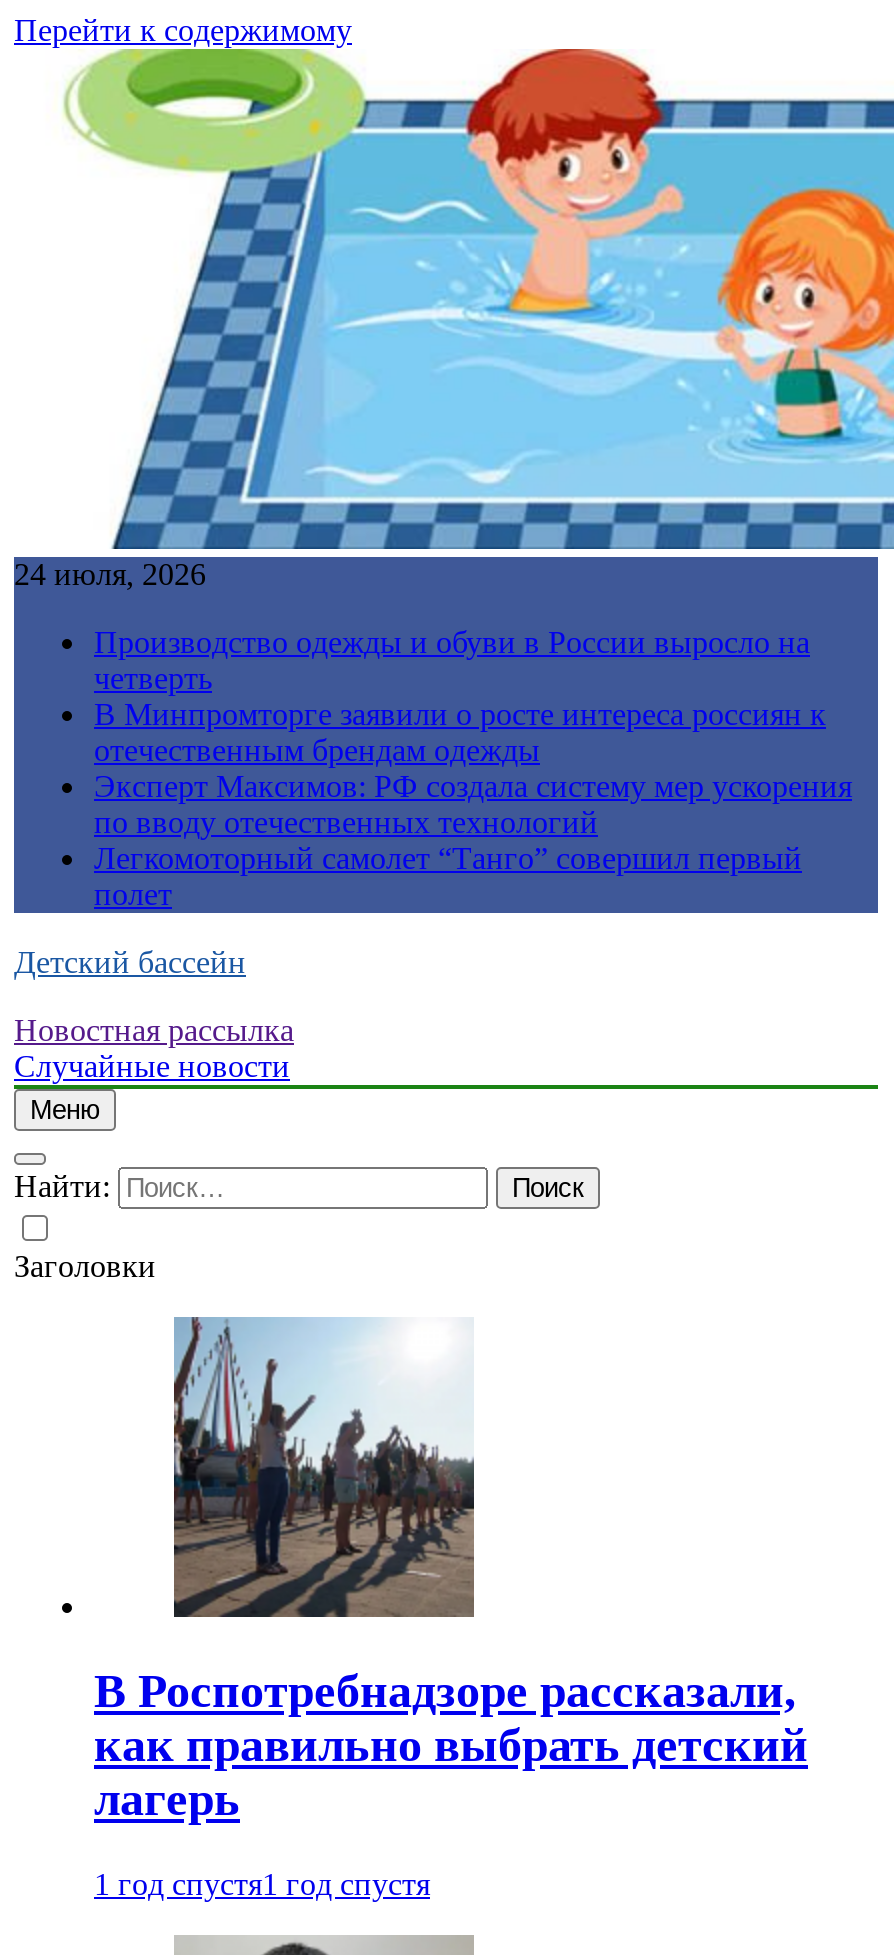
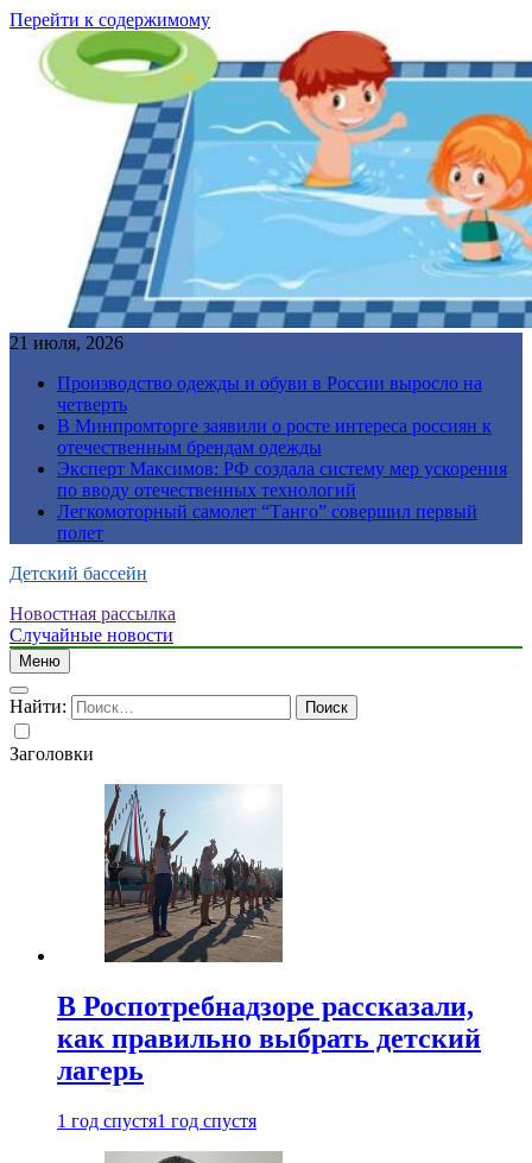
[14,557,206,591] 24 июля, 2026 -> [9,333,123,353] 21 июля, 2026

